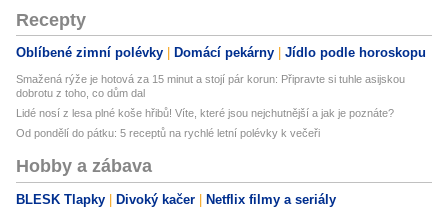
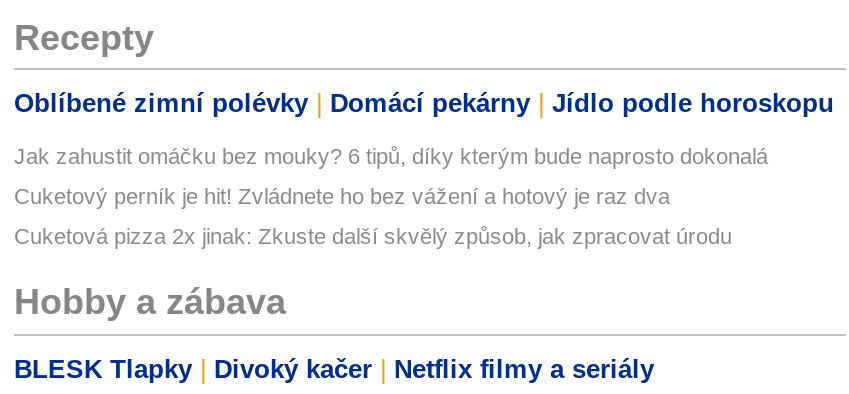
[16,73,405,99] Smažená rýže je hotová za 15 minut a stojí pár korun: Připravte si tuhle asijskou | dobrotu z toho, co dům dal -> [14,145,768,169] Jak zahustit omáčku bez mouky? 6 tipů, díky kterým bude naprosto dokonalá
[16,107,394,119] Lidé nosí z lesa plné koše hřibů! Víte, které jsou nejchutnější a jak je poznáte? -> [14,185,670,209] Cuketový perník je hit! Zvládnete ho bez vážení a hotový je raz dva
[16,127,320,139] Od pondělí do pátku: 5 receptů na rychlé letní polévky k večeři -> [14,225,732,249] Cuketová pizza 2x jinak: Zkuste další skvělý způsob, jak zpracovat úrodu

